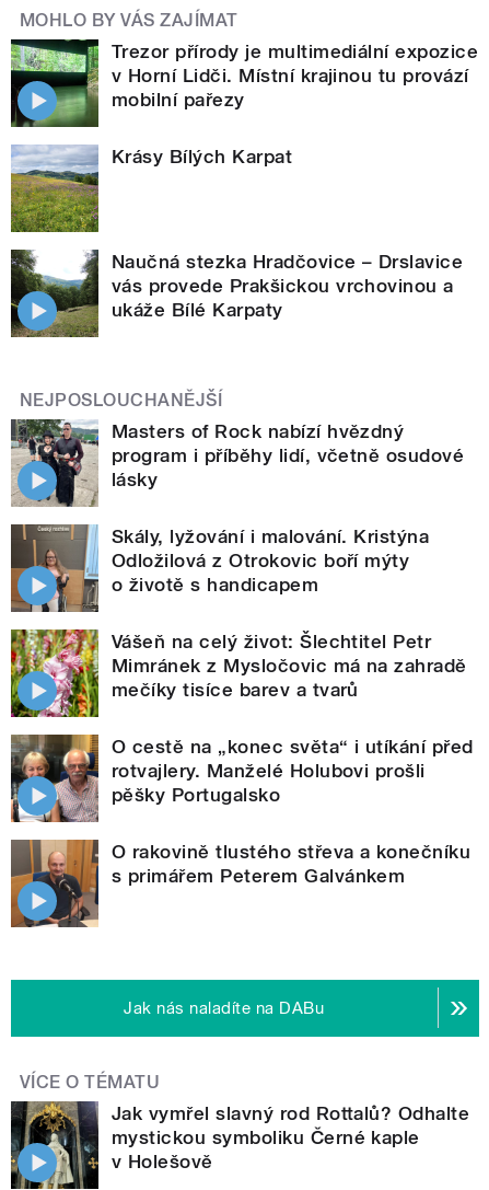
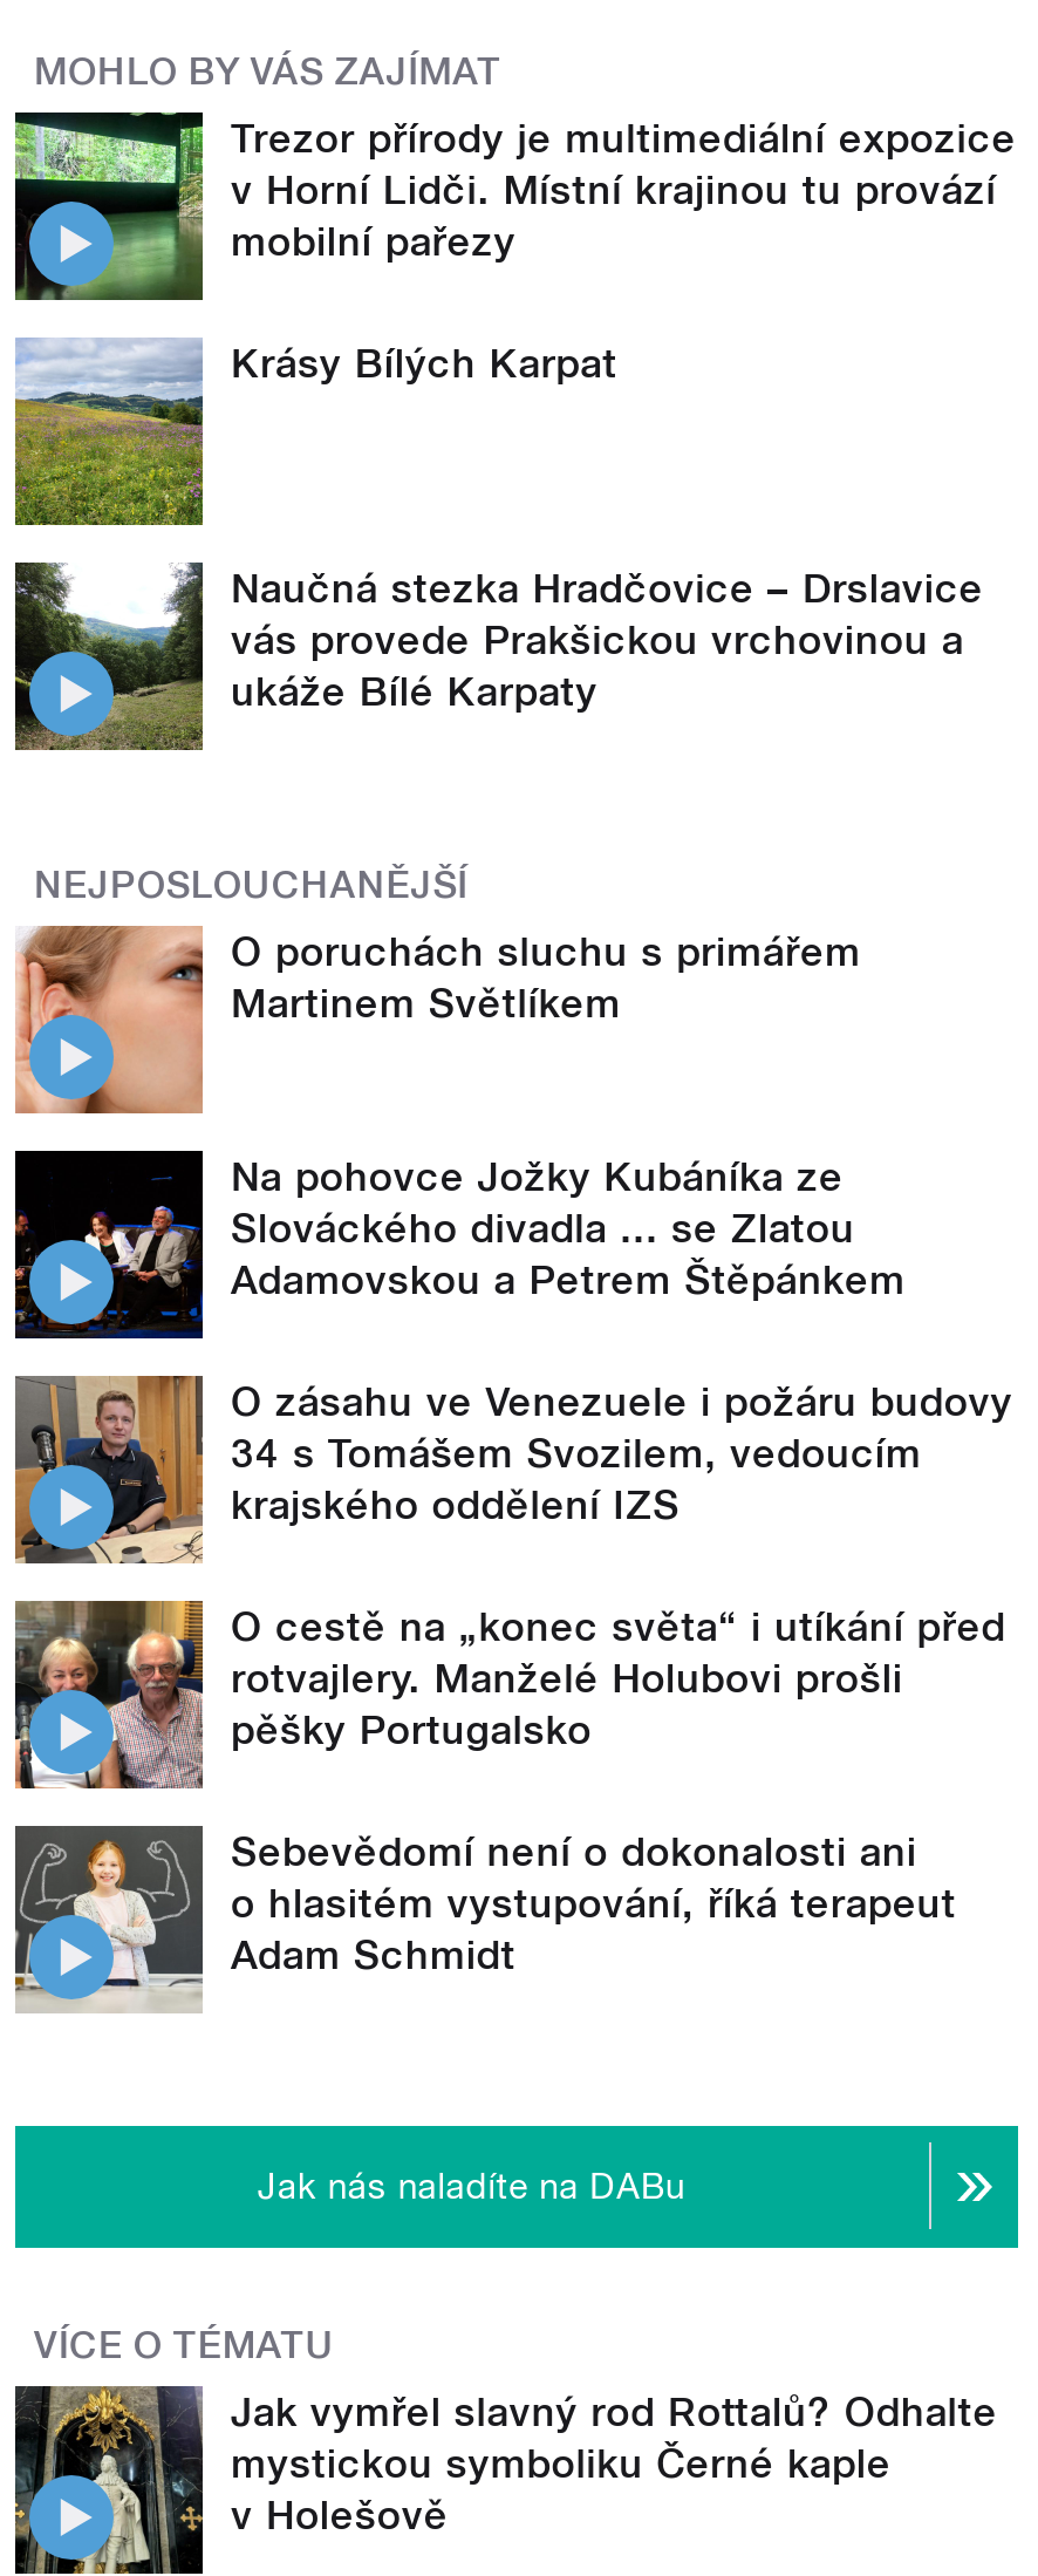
[10,418,464,508] [image] | Masters of Rock nabízí hvězdný | program i příběhy lidí, včetně osudové | lásky -> [15,924,861,1113] [image] | O poruchách sluchu s primářem | Martinem Světlíkem
[10,523,429,613] [image] | Skály, lyžování i malování. Kristýna | Odložilová z Otrokovic boří mýty | o životě s handicapem -> [13,1149,905,1341] [image] | Na pohovce Jožky Kubáníka ze | Slováckého divadla ... se Zlatou | Adamovskou a Petrem Štěpánkem
[11,628,467,717] [image] | Vášeň na celý život: Šlechtitel Petr | Mimránek z Mysločovic má na zahradě | mečíky tisíce barev a tvarů -> [15,1376,1013,1563] [image] | O zásahu ve Venezuele i požáru budovy | 34 s Tomášem Svozilem, vedoucím | krajského oddělení IZS
[10,839,471,927] [image] | O rakovině tlustého střeva a konečníku | s primářem Peterem Galvánkem -> [13,1824,957,2011] [image] | Sebevědomí není o dokonalosti ani | o hlasitém vystupování, říká terapeut | Adam Schmidt

